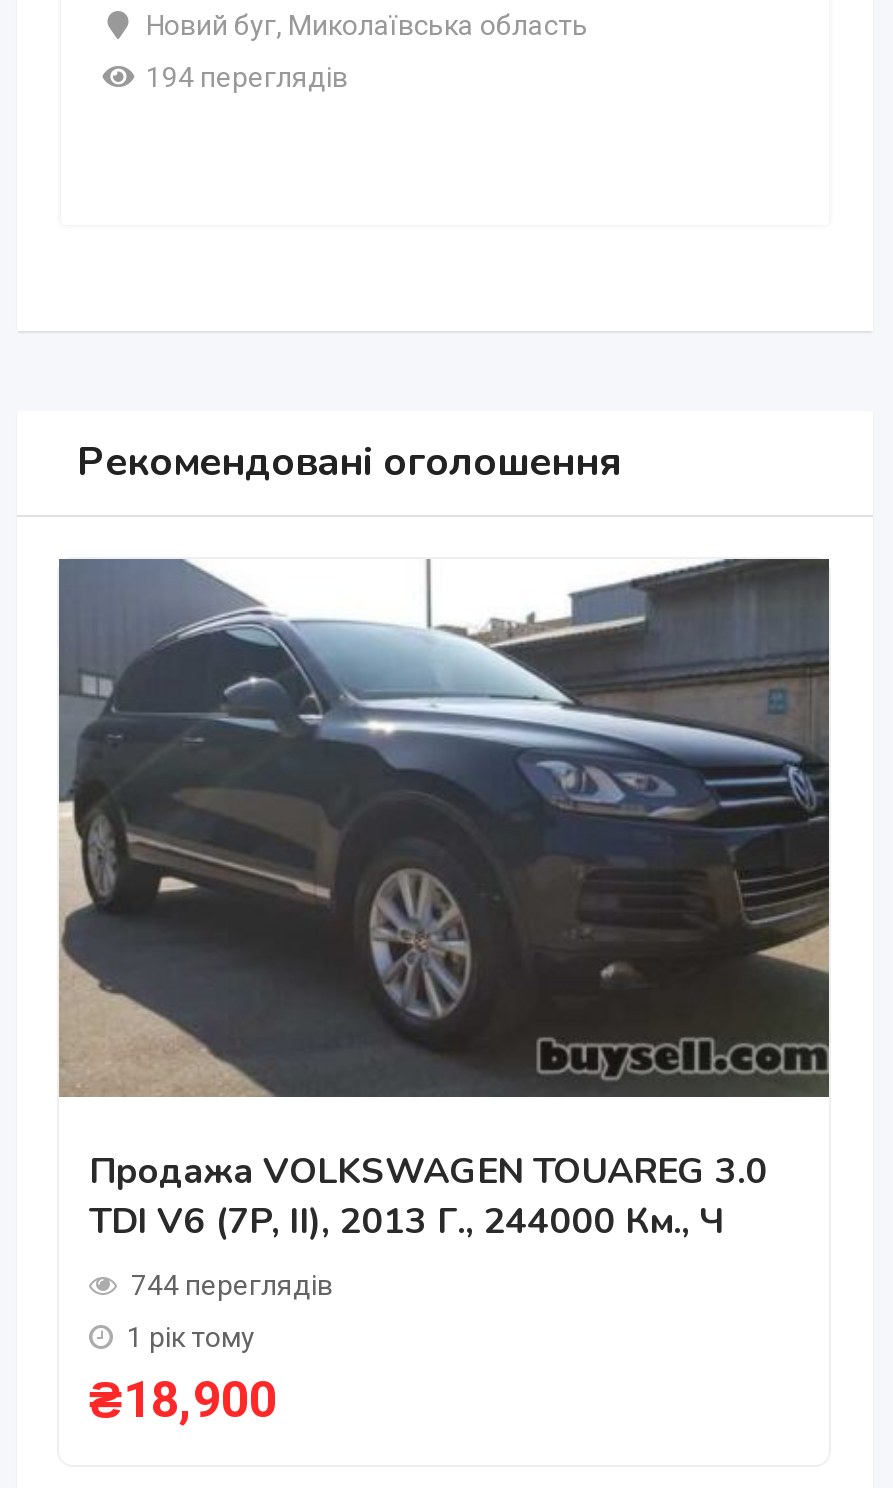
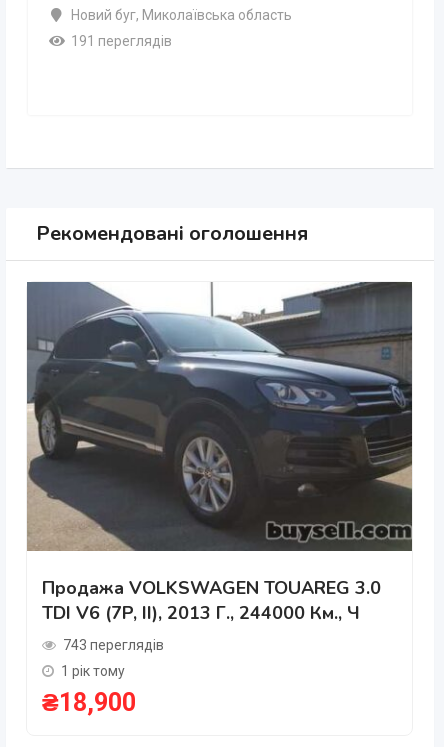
[146,61,348,93] 194 переглядів -> [70,33,171,49] 191 переглядів
[131,1270,333,1302] 744 переглядів -> [63,637,164,653] 743 переглядів

